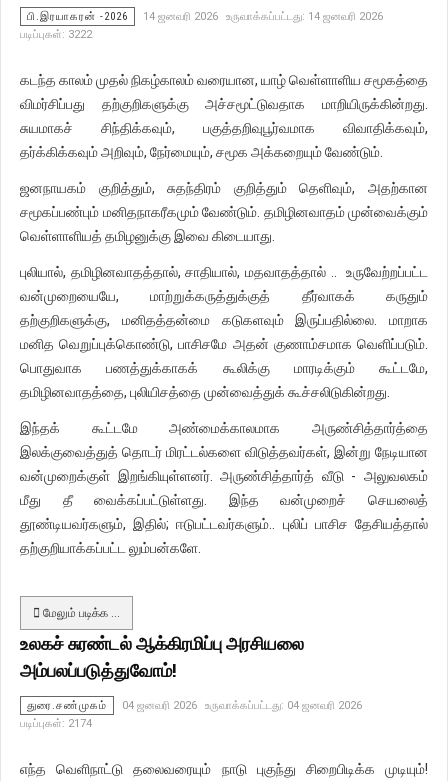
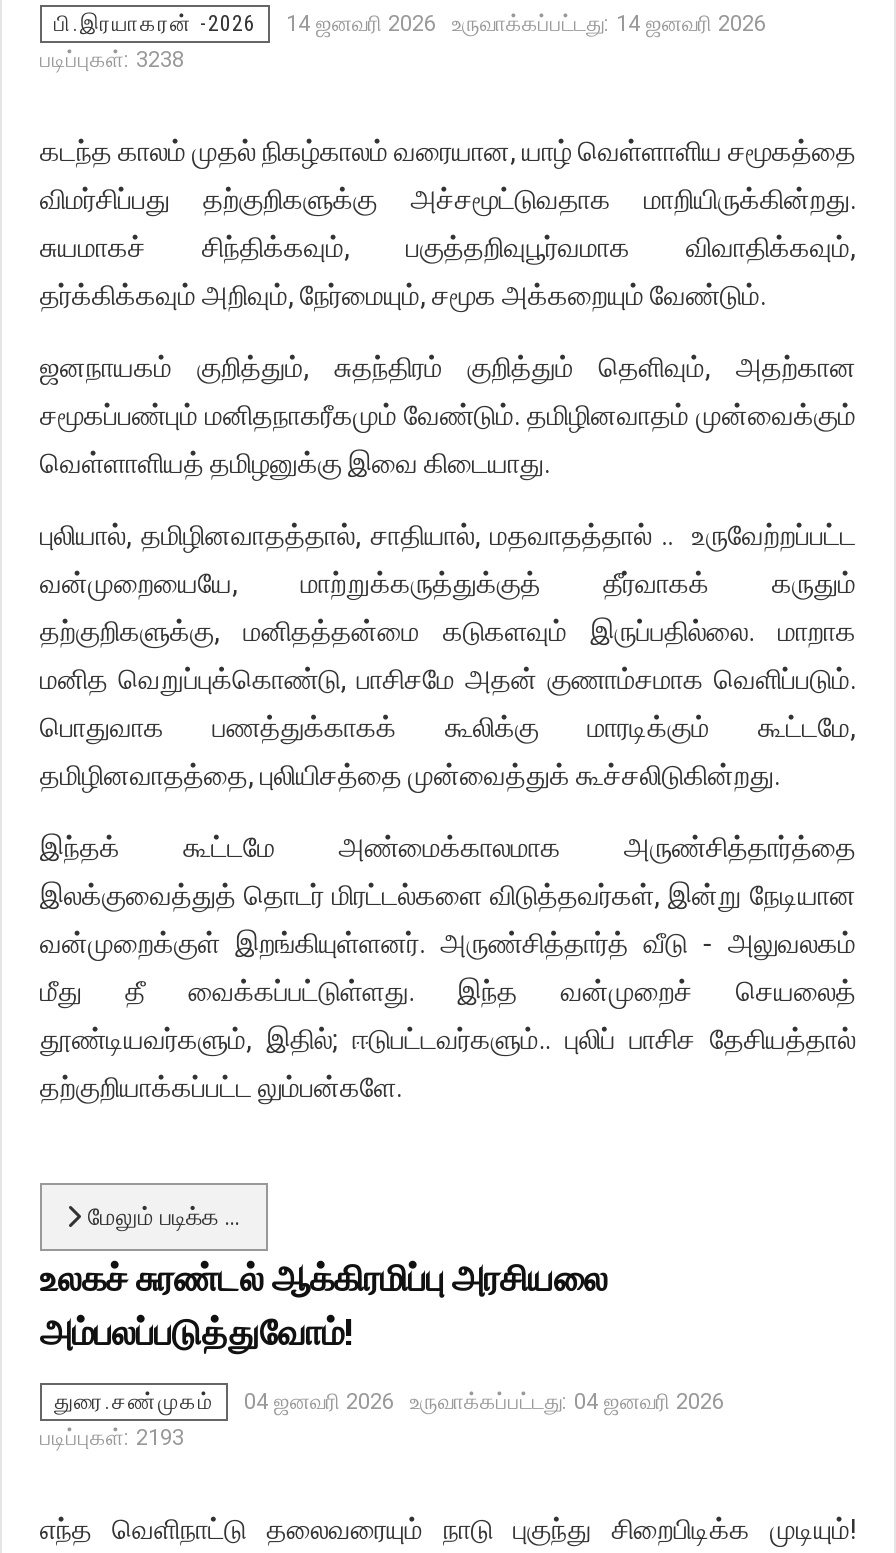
[20,27,92,40] படிப்புகள்: 3222 -> [40,46,184,72] படிப்புகள்: 3238
[20,716,92,729] படிப்புகள்: 2174 -> [40,1424,184,1450] படிப்புகள்: 2193

